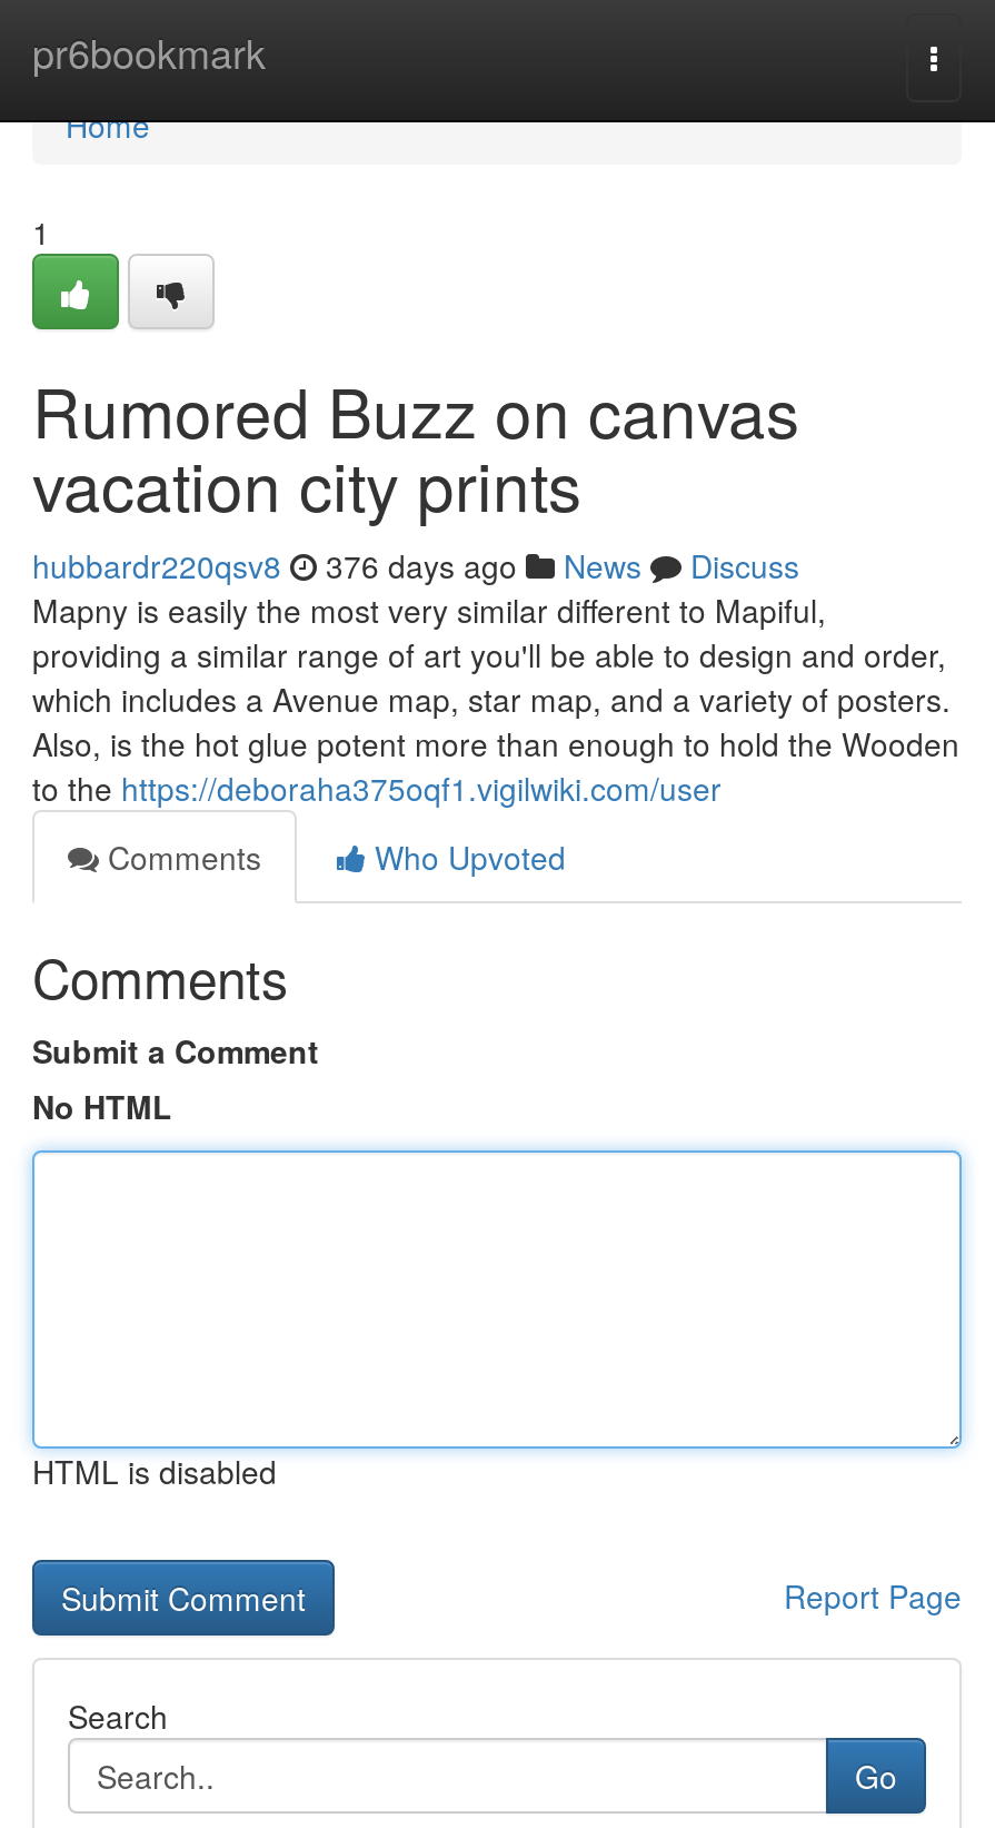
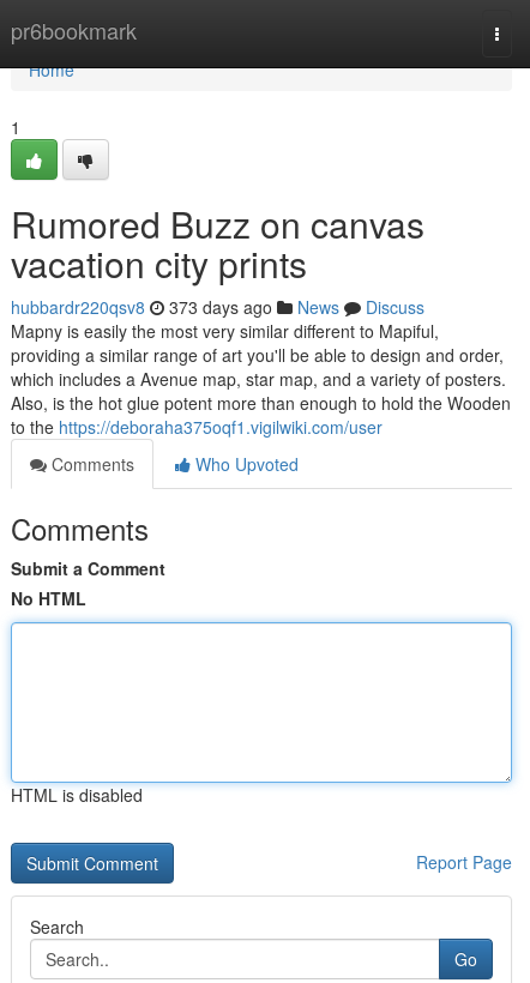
[32,543,799,587] hubbardr220qsv8 376 days ago News Discuss -> [11,295,424,319] hubbardr220qsv8 373 days ago News Discuss

